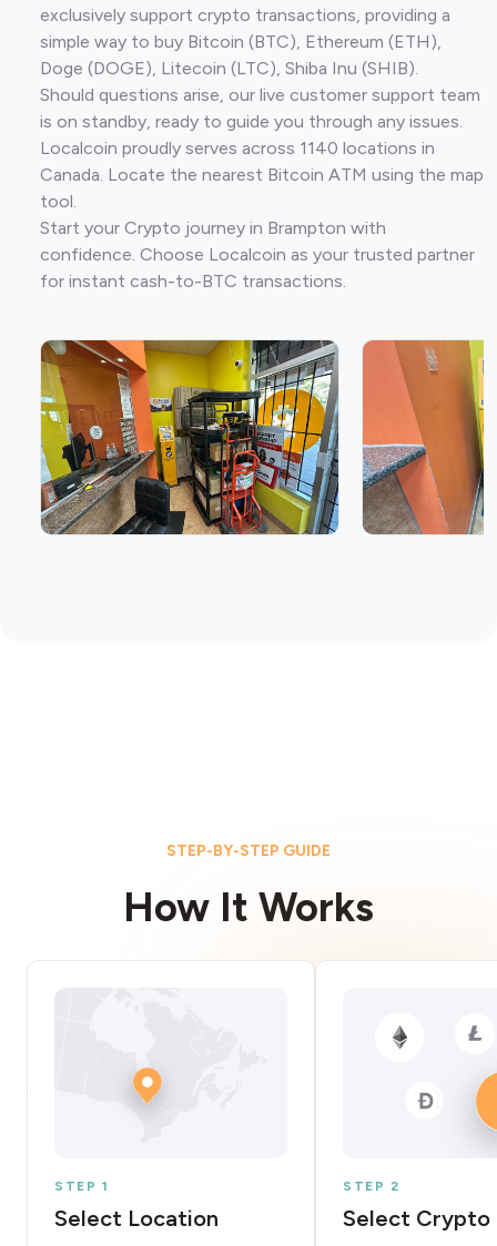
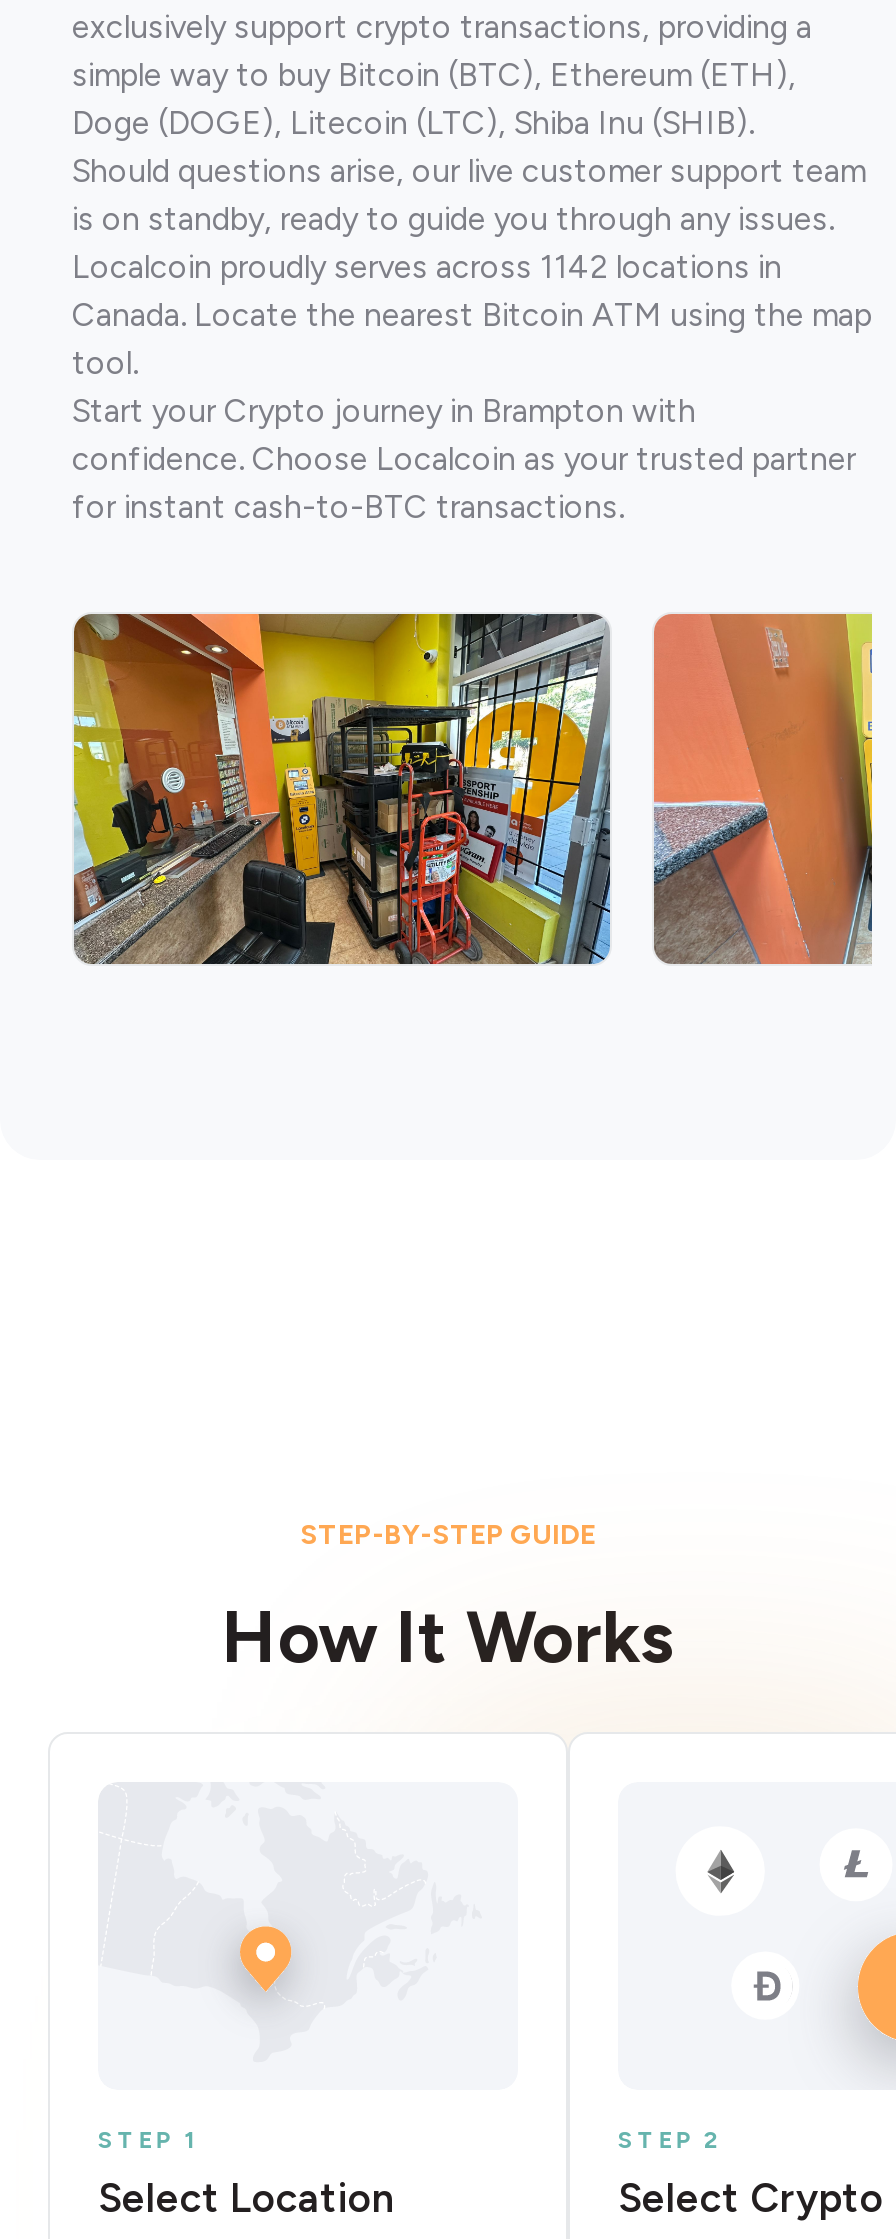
[40,137,435,158] Localcoin proudly serves across 1140 locations in -> [72,248,782,286] Localcoin proudly serves across 1142 locations in

